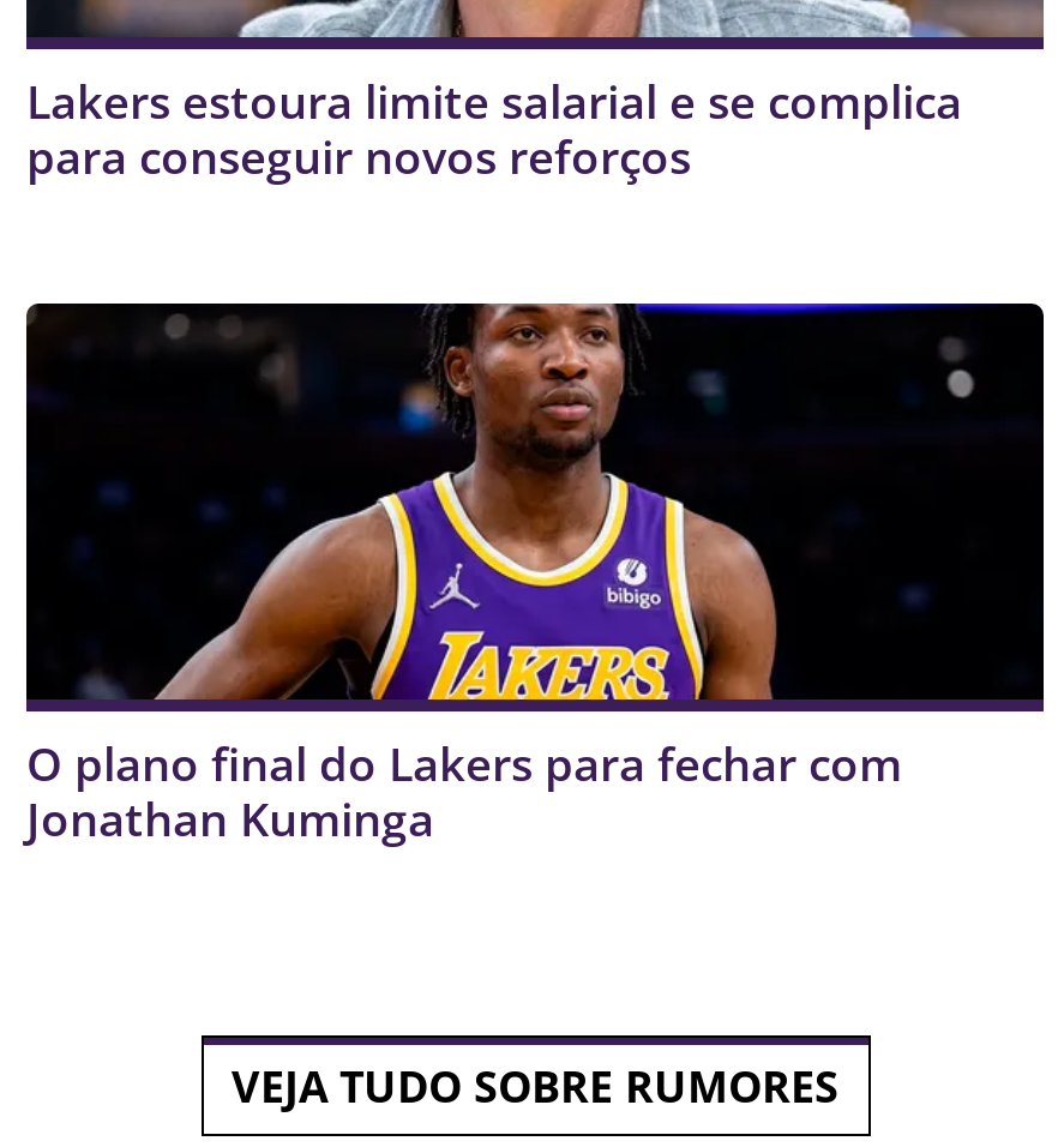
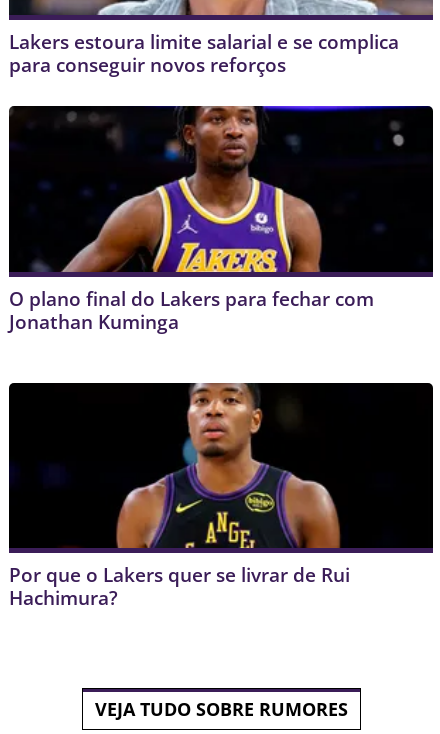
moved [26,300,902,851] -> [9,105,374,335]: [image] | O plano final do Lakers para fechar com | Jonathan Kuminga
none -> [9,382,427,611] [image] | Por que o Lakers quer se livrar de Rui | Hachimura?

